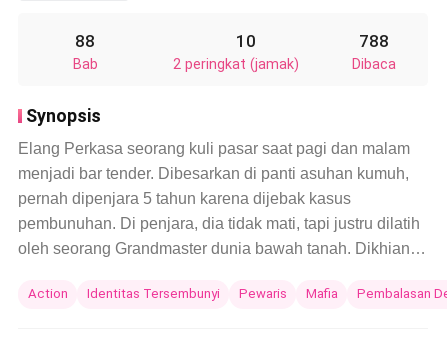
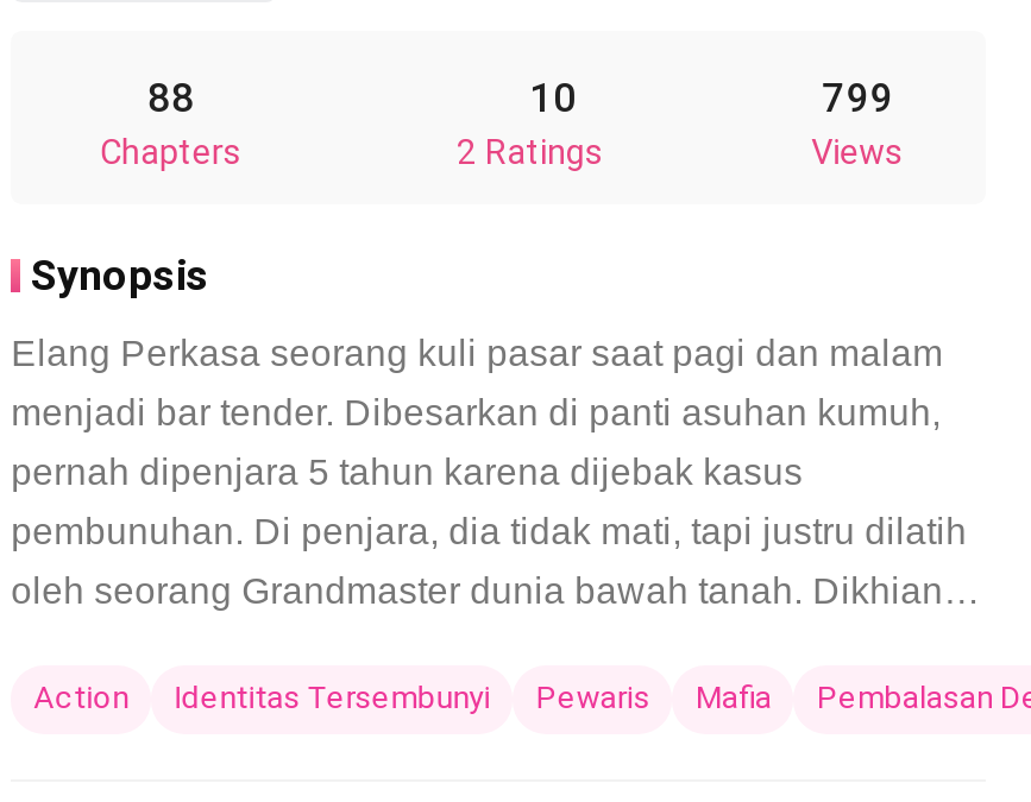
[352,31,396,72] 788 | Dibaca -> [811,73,904,170] 799 | Views
[73,56,98,72] Bab -> [99,132,242,170] Chapters
[173,56,299,72] 2 peringkat (jamak) -> [456,132,604,170] 2 Ratings

